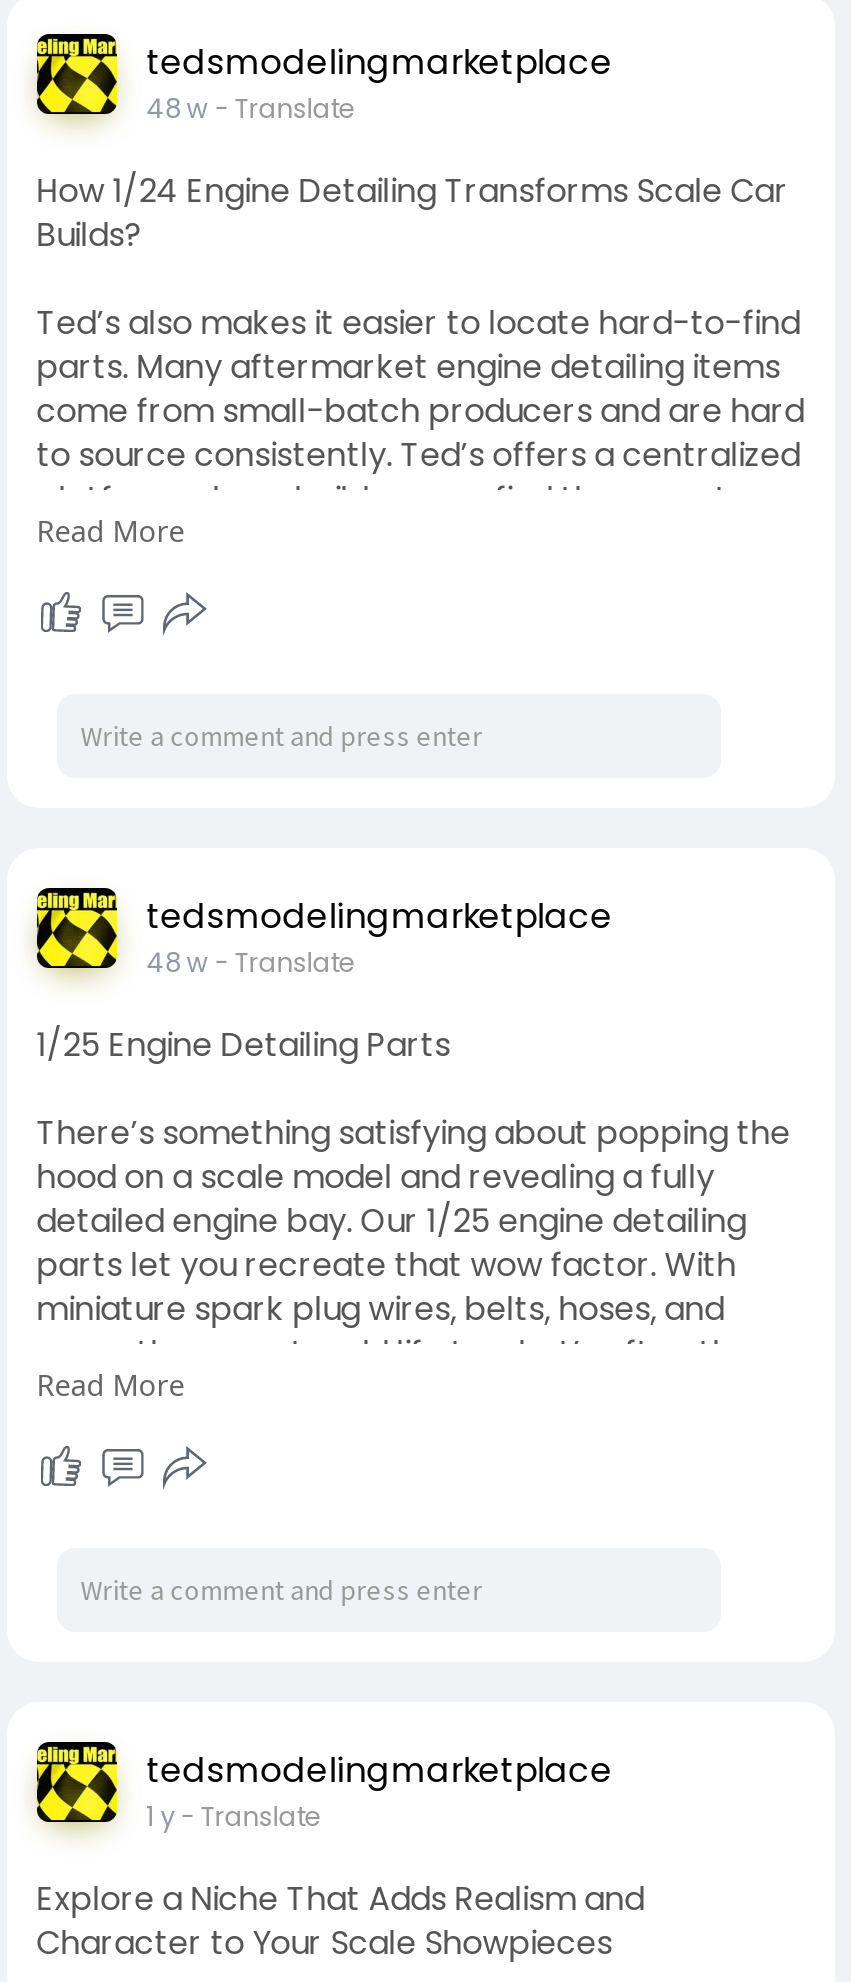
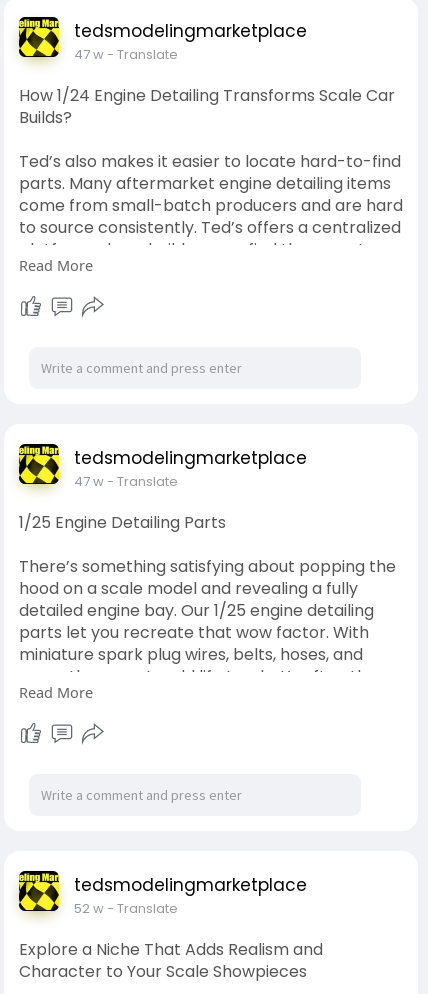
[146,90,356,128] 48 w - Translate -> [74,45,178,64] 47 w - Translate
[146,944,356,982] 48 w - Translate -> [74,472,178,491] 47 w - Translate
[146,1798,322,1836] 1 y - Translate -> [74,899,178,918] 52 w - Translate

